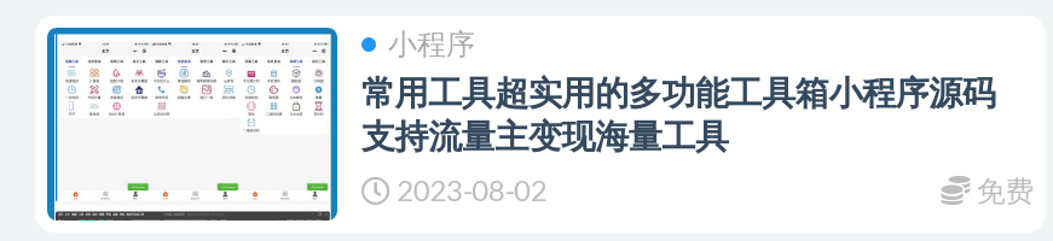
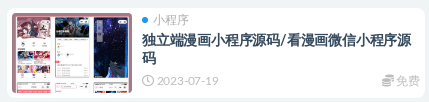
[45,25,995,223] [image] | 常用工具超实用的多功能工具箱小程序源码 | 支持流量主变现海量工具 -> [11,12,411,94] [image] | 独立端漫画小程序源码/看漫画微信小程序源 | 码
[390,178,547,207] 2023-08-02 -> [154,75,219,87] 2023-07-19

